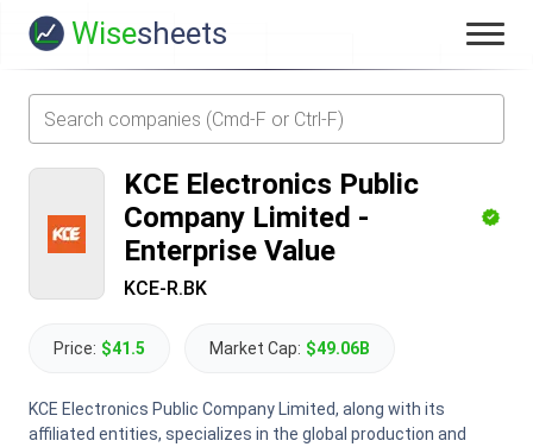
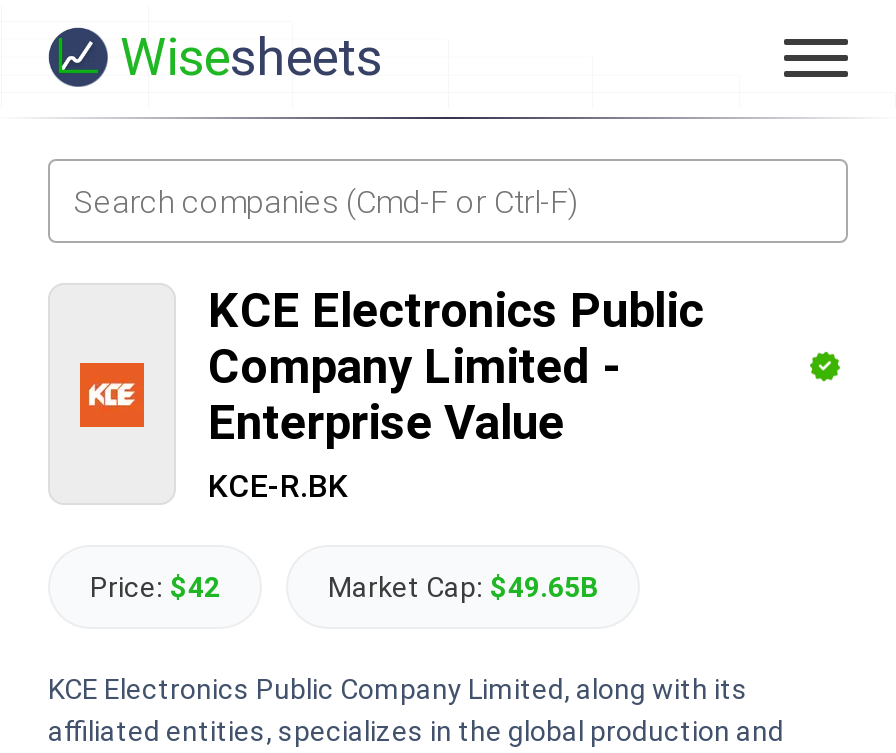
[54,339,145,358] Price: $41.5 -> [90,571,220,603] Price: $42
[209,339,370,358] Market Cap: $49.06B -> [328,571,598,603] Market Cap: $49.65B

